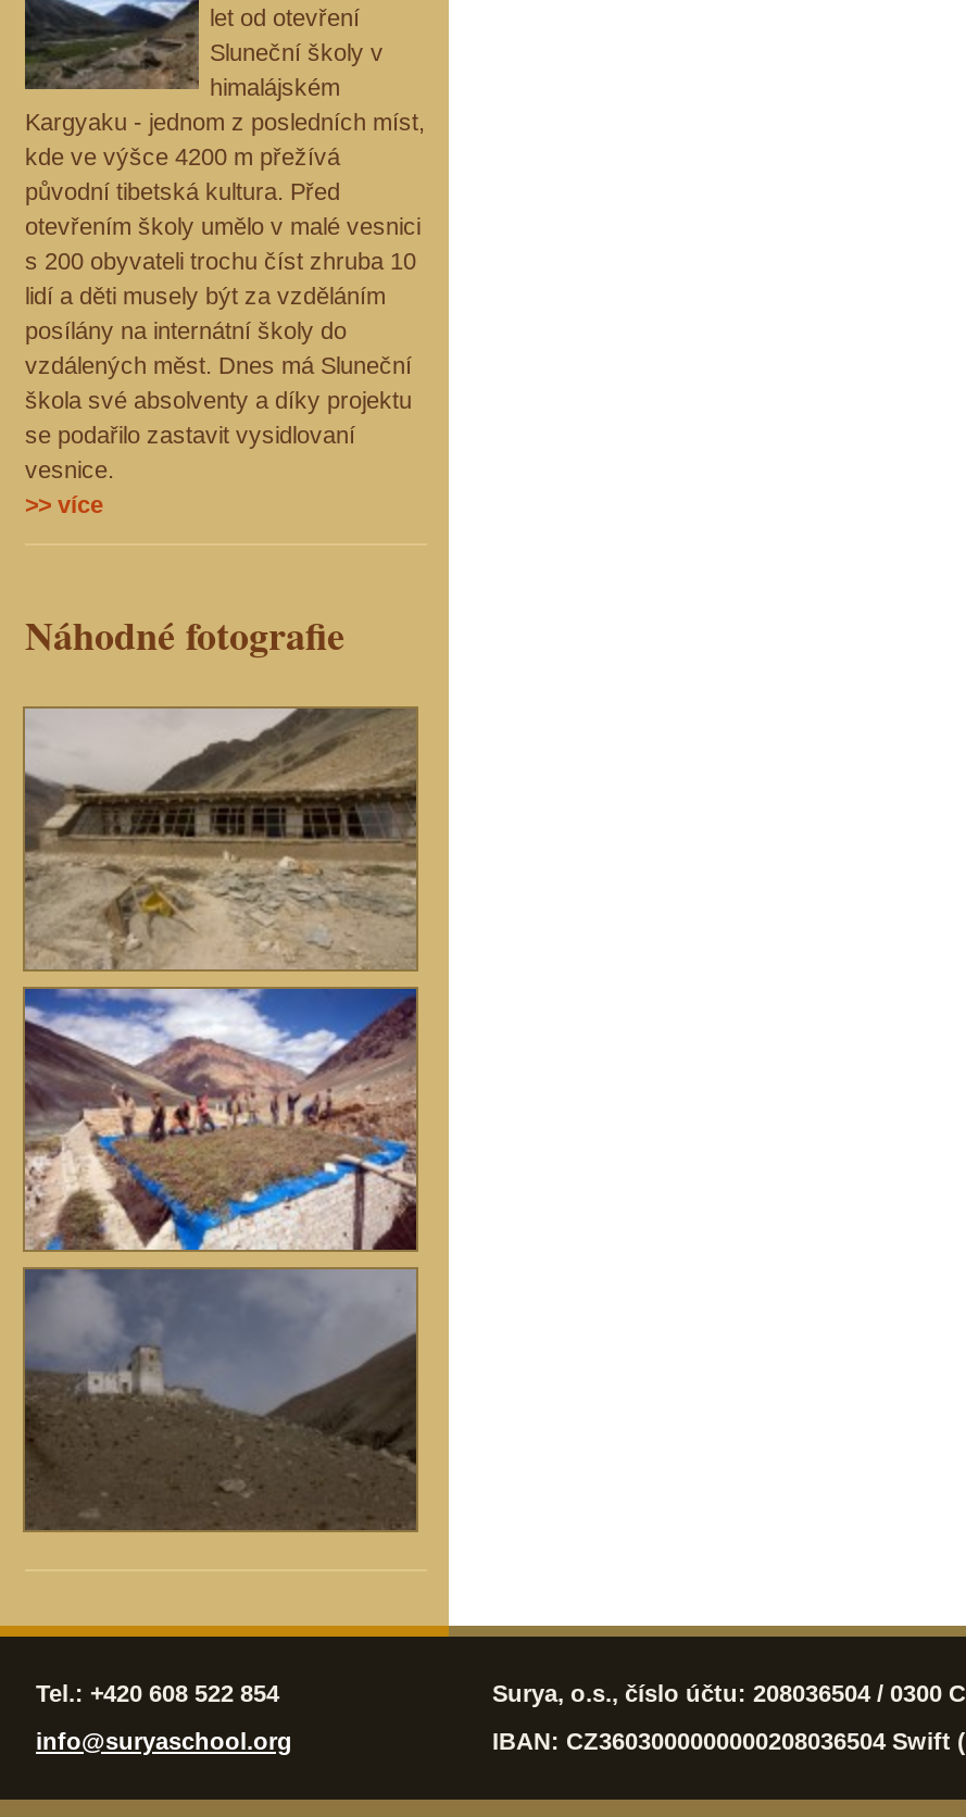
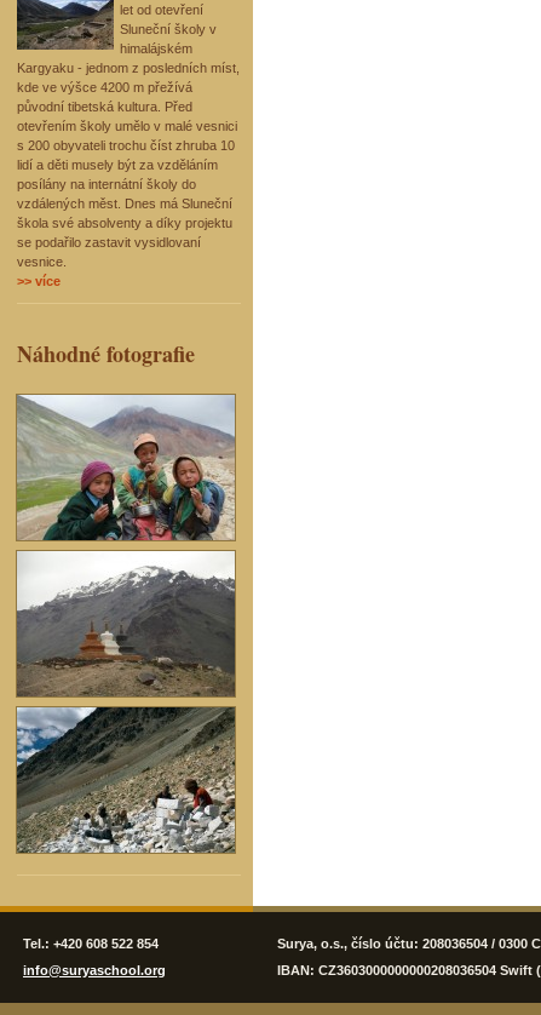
[23,706,418,969] [image] -> [17,394,235,541] [image]
[23,987,418,1252] [image] -> [16,550,236,698] [image]
[23,1267,418,1532] [image] -> [17,706,236,853] [image]

